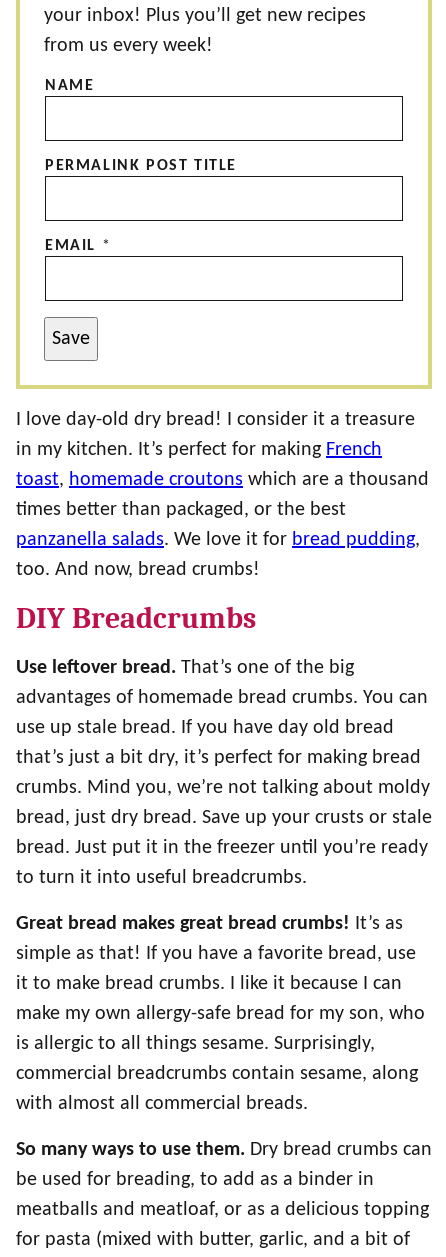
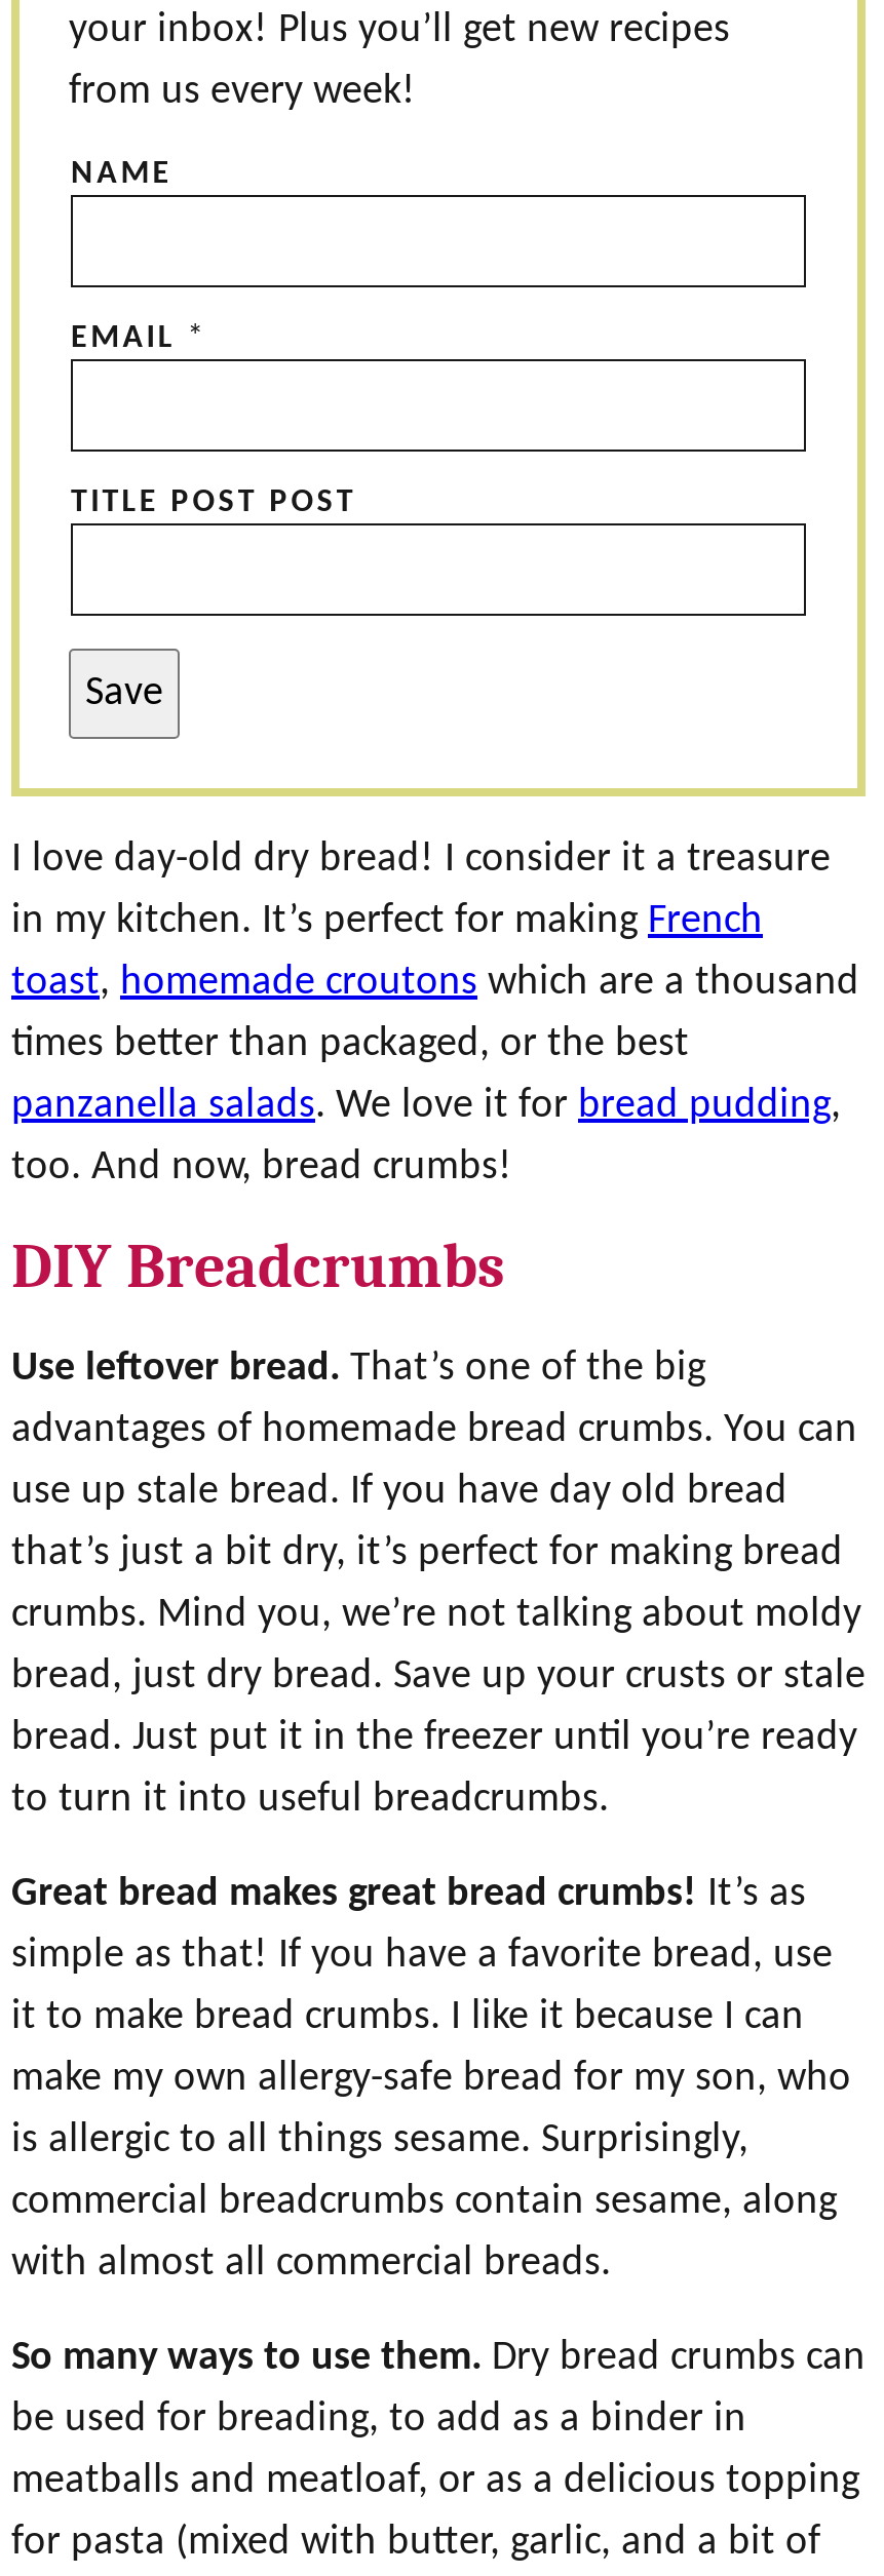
[45,158,237,174] PERMALINK POST TITLE -> none
moved [45,238,111,254] -> [71,322,207,355]: EMAIL *
none -> [71,486,356,519] TITLE POST POST

